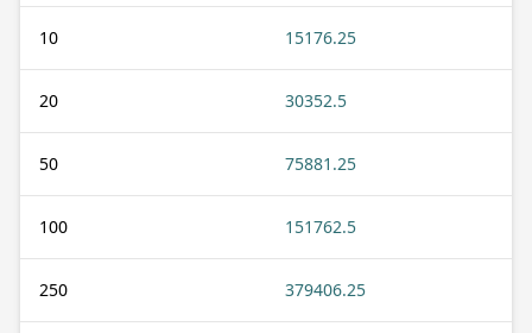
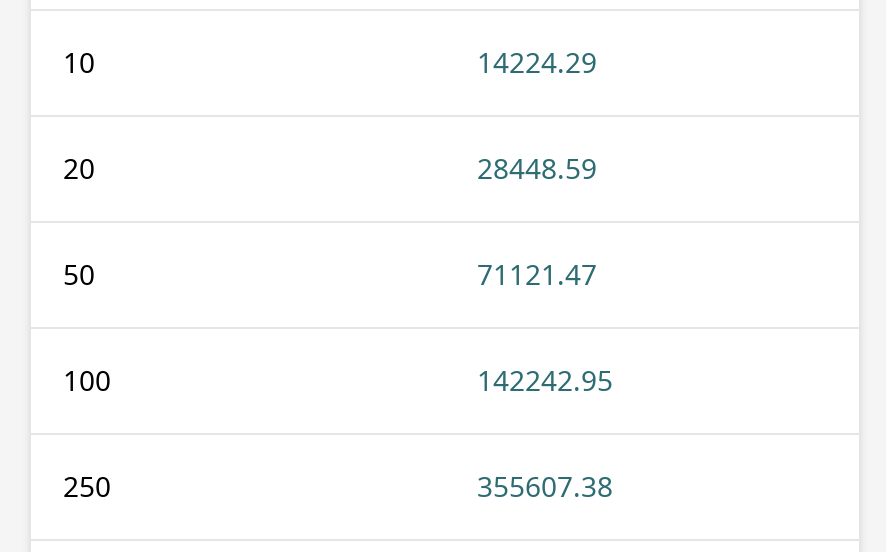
[285,26,356,49] 15176.25 -> [477,43,597,81] 14224.29
[285,89,347,112] 30352.5 -> [477,149,597,187] 28448.59
[285,152,356,175] 75881.25 -> [477,255,597,293] 71121.47
[285,215,356,238] 151762.5 -> [477,361,613,399] 142242.95
[285,278,366,301] 379406.25 -> [477,467,613,505] 355607.38

